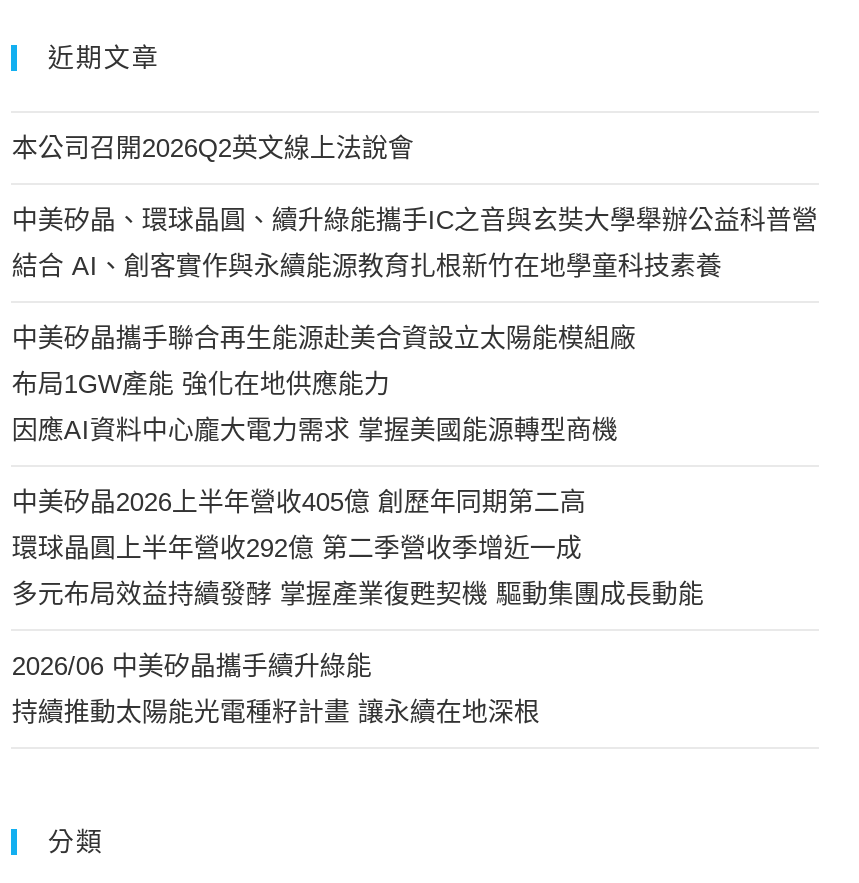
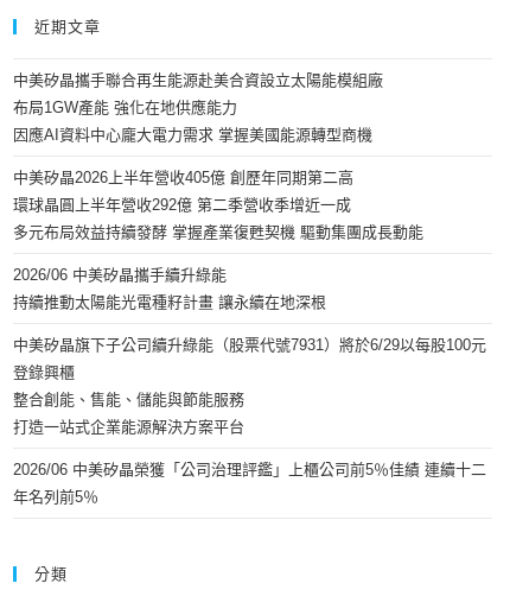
[12,133,818,281] 本公司召開2026Q2英文線上法說會 | 中美矽晶、環球晶圓、續升綠能攜手IC之音與玄奘大學舉辦公益科普營 | 結合 AI、創客實作與永續能源教育扎根新竹在地學童科技素養 -> none
moved [12,323,704,727] -> [14,71,424,311]: 中美矽晶攜手聯合再生能源赴美合資設立太陽能模組廠 | 布局1GW產能 強化在地供應能力 | 因應AI資料中心龐大電力需求 掌握美國能源轉型商機 | 中美矽晶2026上半年營收405億 創歷年同期第二高 | 環球晶圓上半年營收292億 第二季營收季增近一成 | 多元布局效益持續發酵 掌握產業復甦契機 驅動集團成長動能 | 2026/06 中美矽晶攜手續升綠能 | 持續推動太陽能光電種籽計畫 讓永續在地深根
none -> [14,336,487,506] 中美矽晶旗下子公司續升綠能（股票代號7931）將於6/29以每股100元 | 登錄興櫃 | 整合創能、售能、儲能與節能服務 | 打造一站式企業能源解決方案平台 | 2026/06 中美矽晶榮獲「公司治理評鑑」上櫃公司前5％佳績 連續十二 | 年名列前5％

